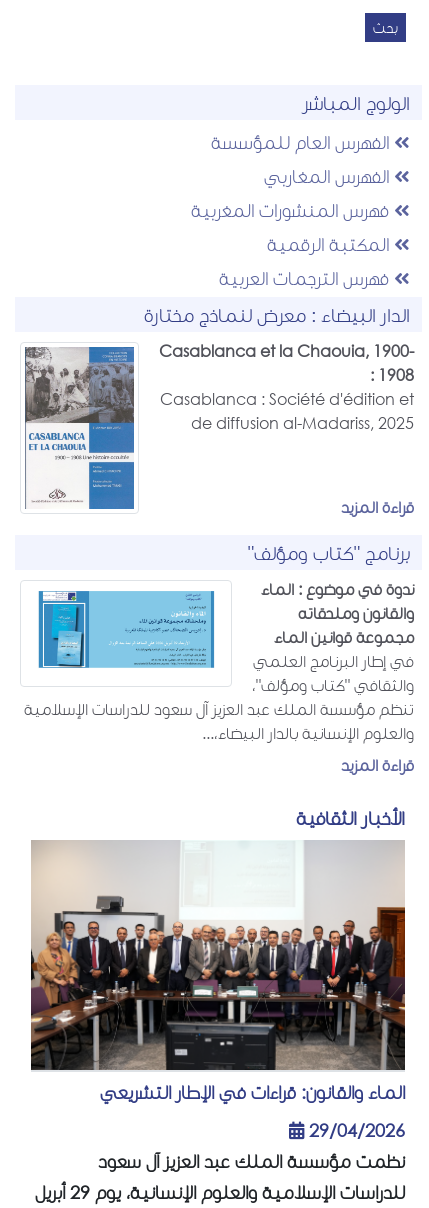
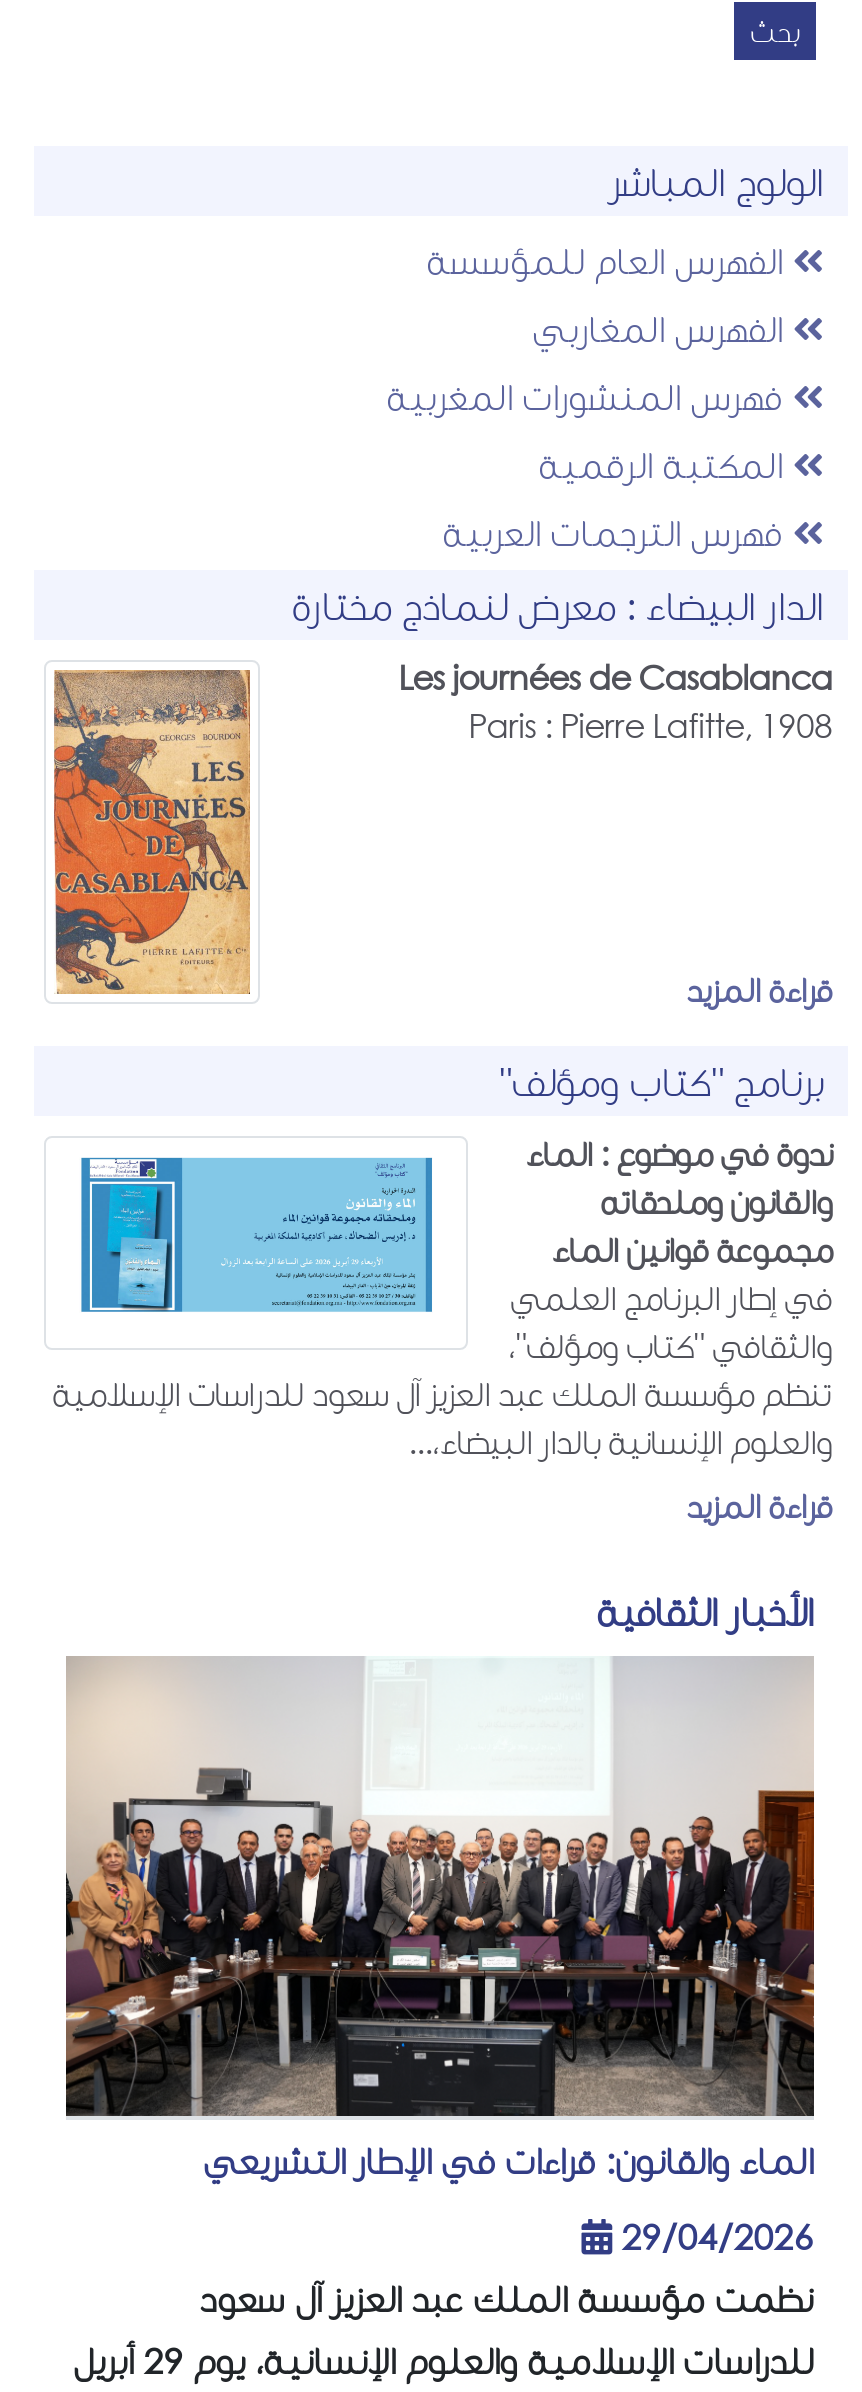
[159,340,414,433] Casablanca et la Chaouia, 1900- | 1908 : | Casablanca : Société d'édition et | de diffusion al-Madariss, 2025 -> [398,656,832,746] Les journées de Casablanca | Paris : Pierre Lafitte, 1908
[24,346,135,510] [image] -> [52,668,272,996] [image]

